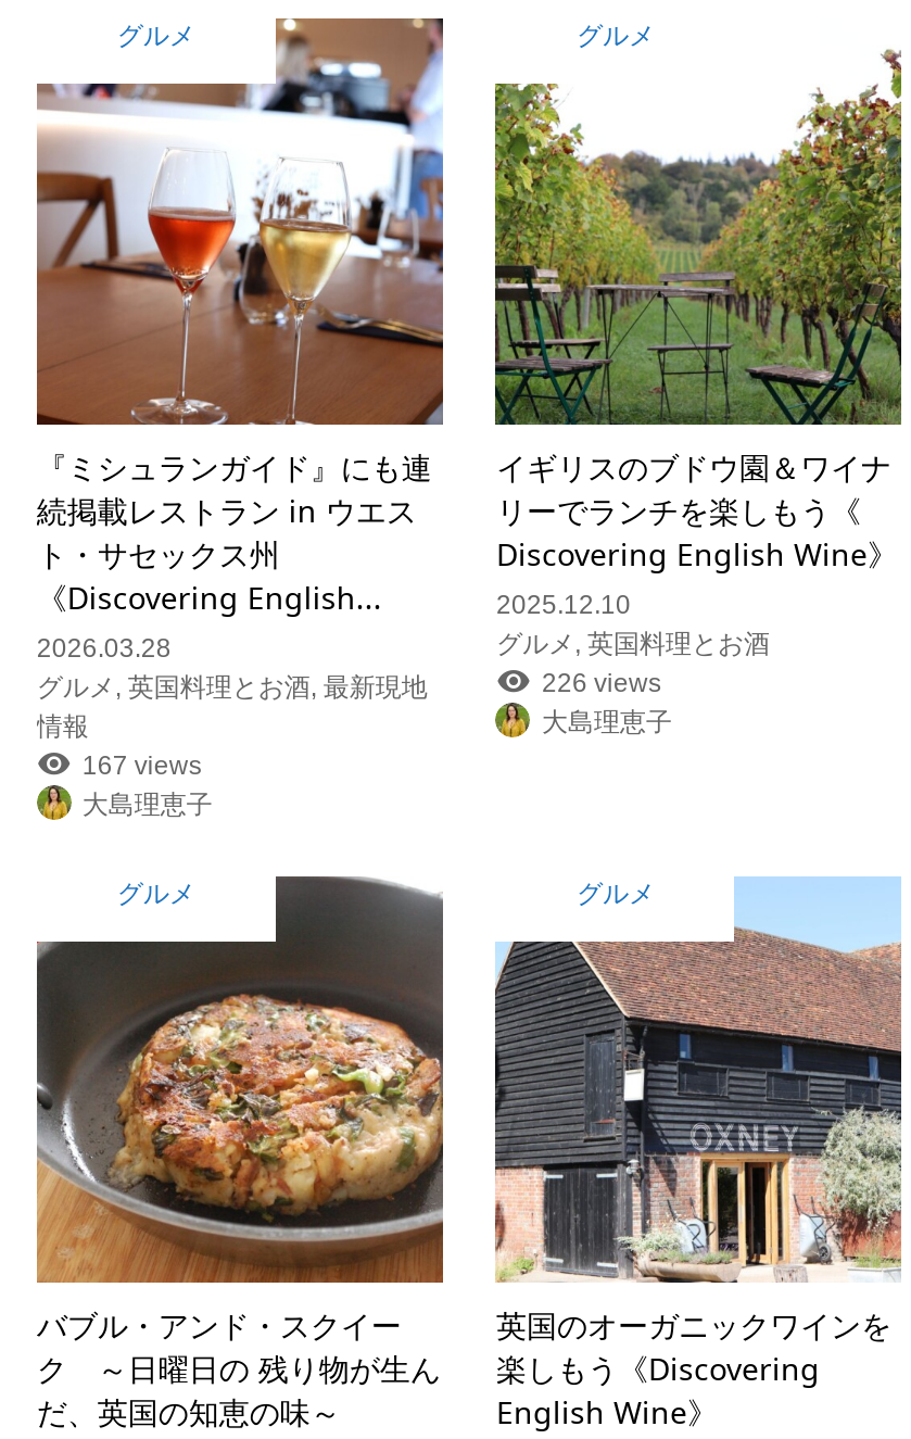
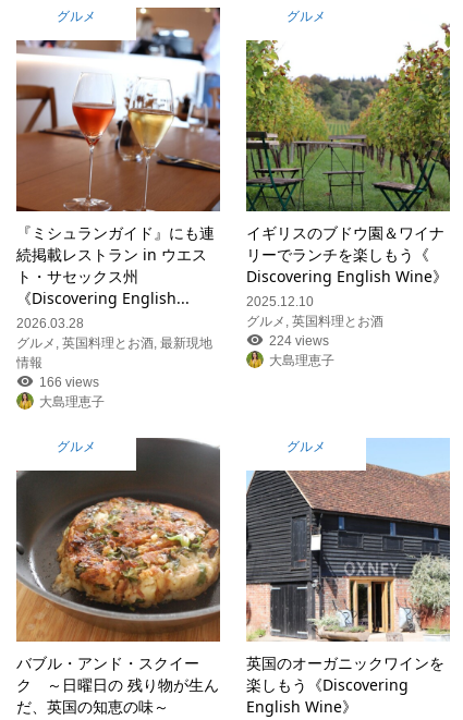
[542,668,661,698] 226 views -> [270,333,330,349] 224 views
[82,750,202,781] 167 views -> [39,375,99,390] 166 views

